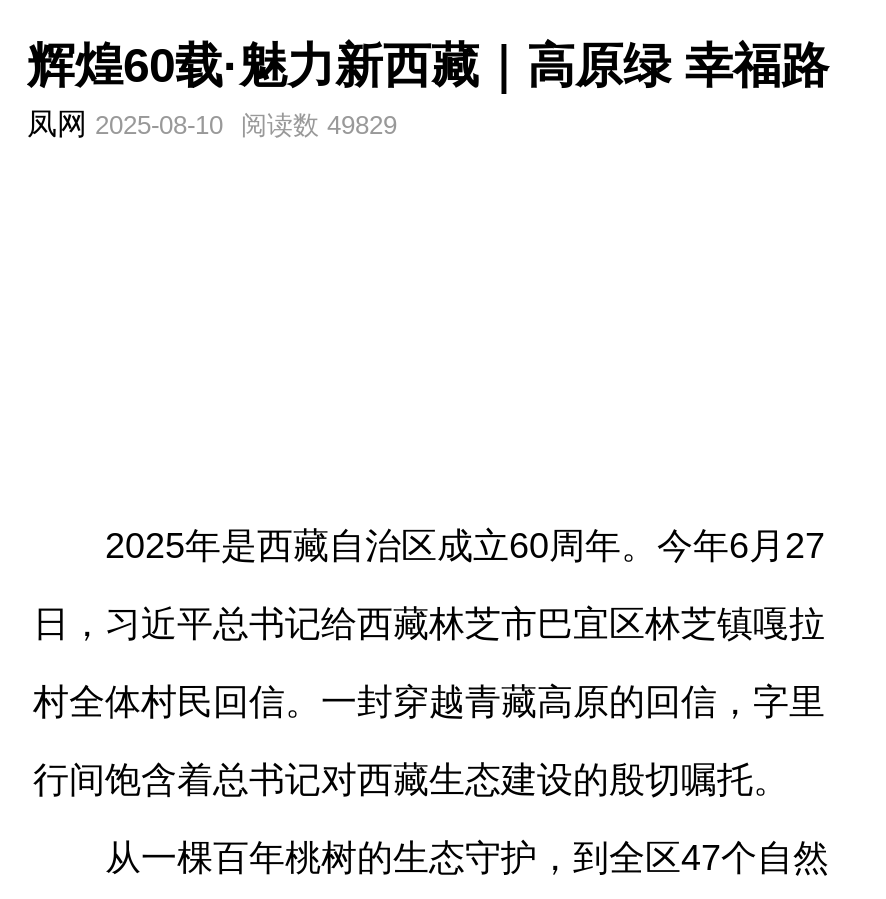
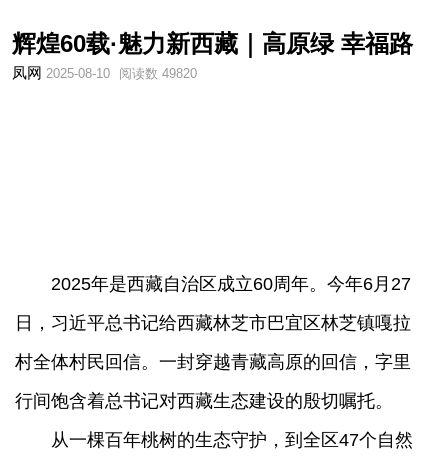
[27,106,397,140] 凤网 2025-08-10 阅读数 49829 -> [12,64,197,81] 凤网 2025-08-10 阅读数 49820

